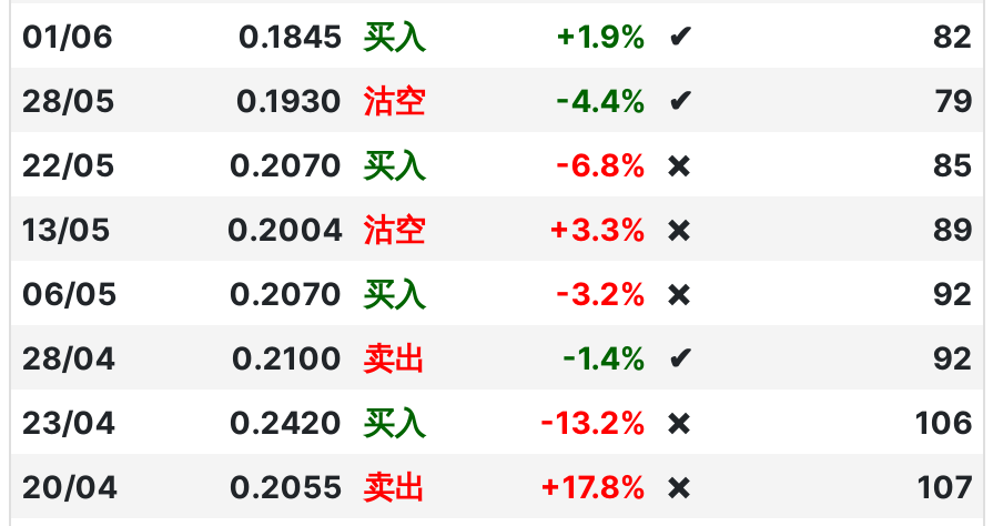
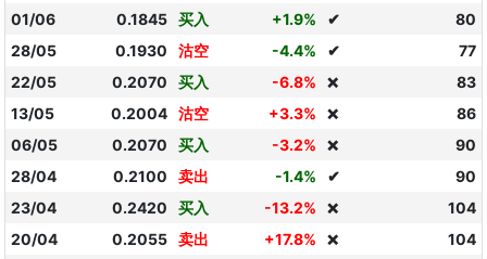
[932,17,972,54] 82 -> [456,10,476,28] 80
[935,81,972,119] 79 -> [459,41,476,60] 77
[932,145,972,183] 85 -> [457,73,476,91] 83
[932,210,972,247] 89 -> [457,104,476,122] 86
[932,274,972,312] 92 -> [456,135,476,154] 90
[932,338,972,376] 92 -> [456,167,476,185] 90
[915,403,972,441] 106 -> [448,198,476,217] 104
[917,467,972,505] 107 -> [448,230,476,248] 104

